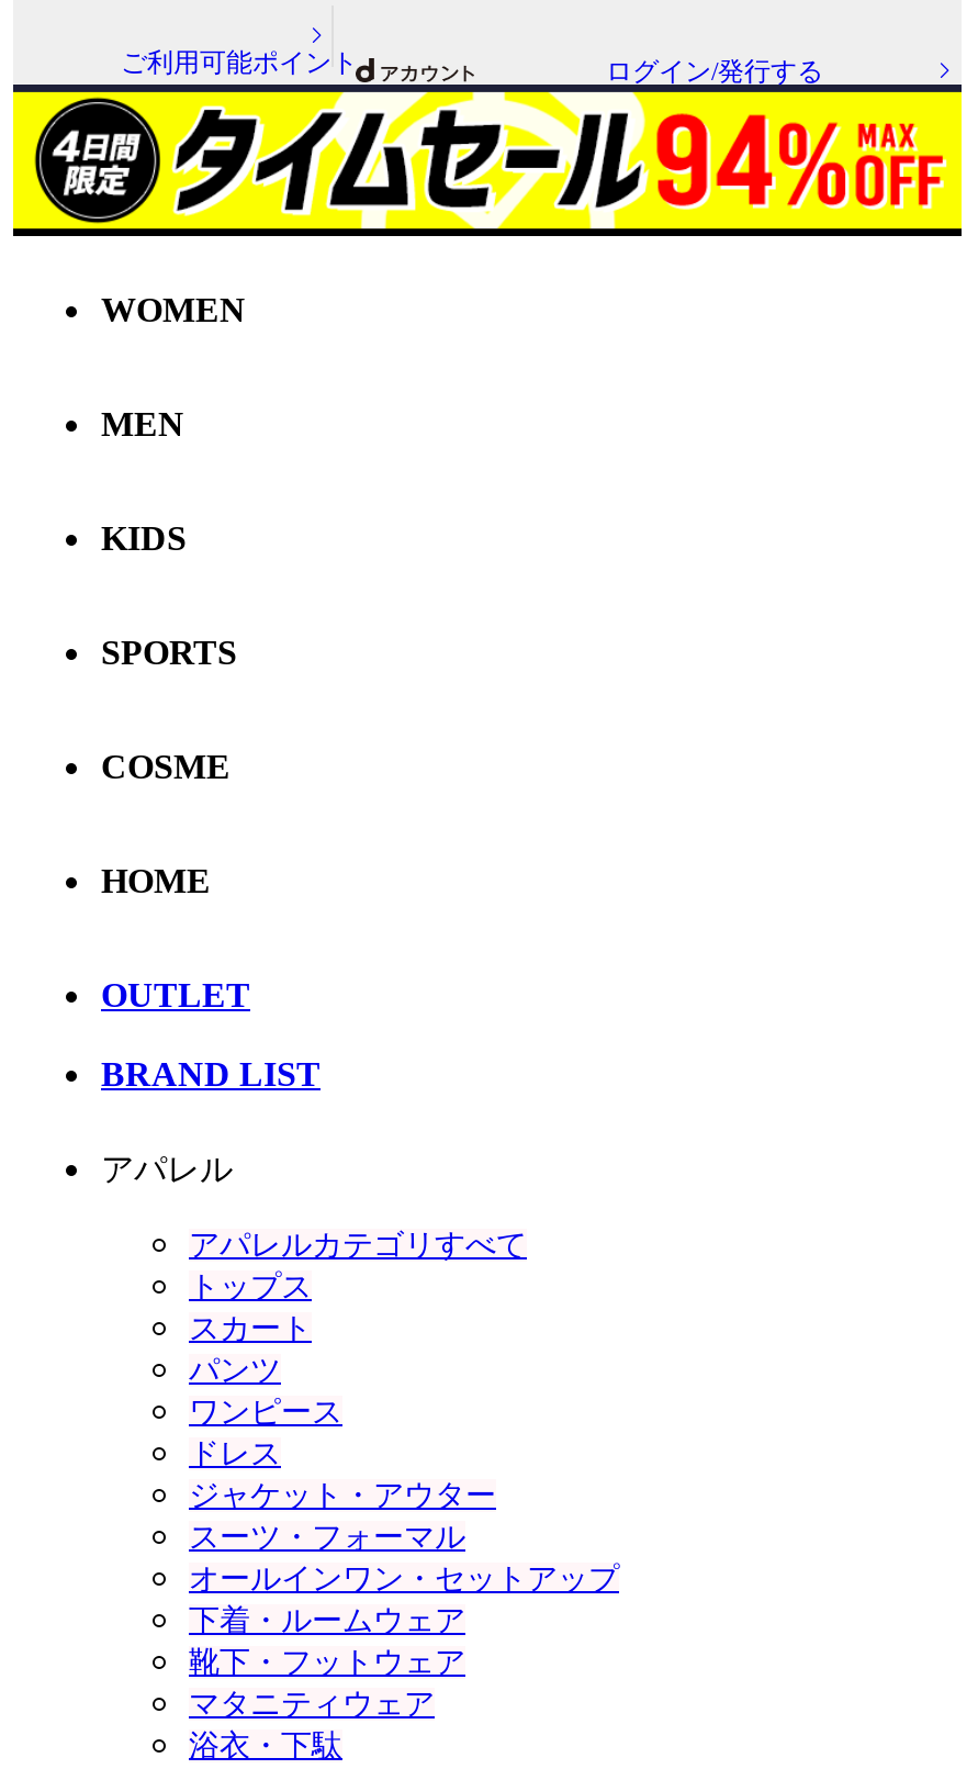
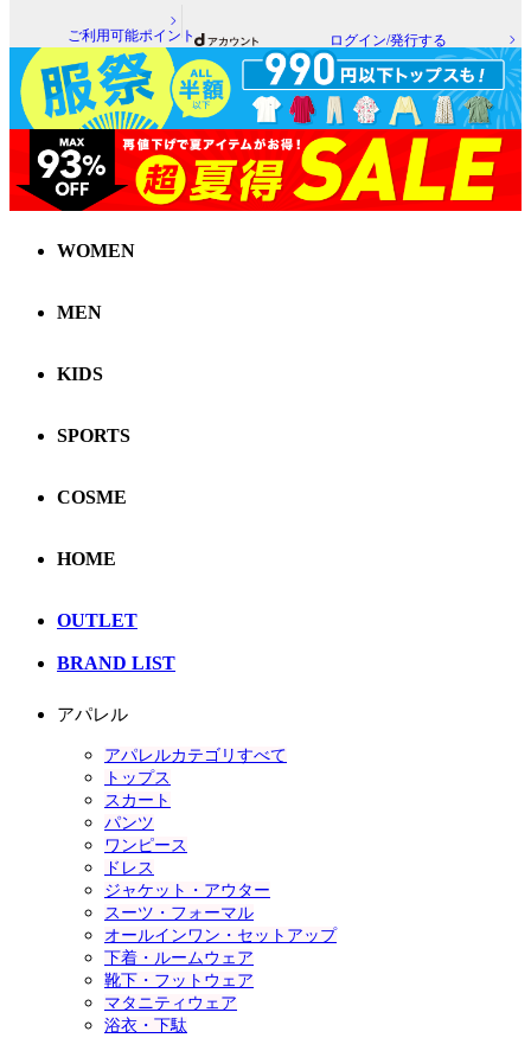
[11,82,964,238] [image] -> [8,46,523,212] [image]

